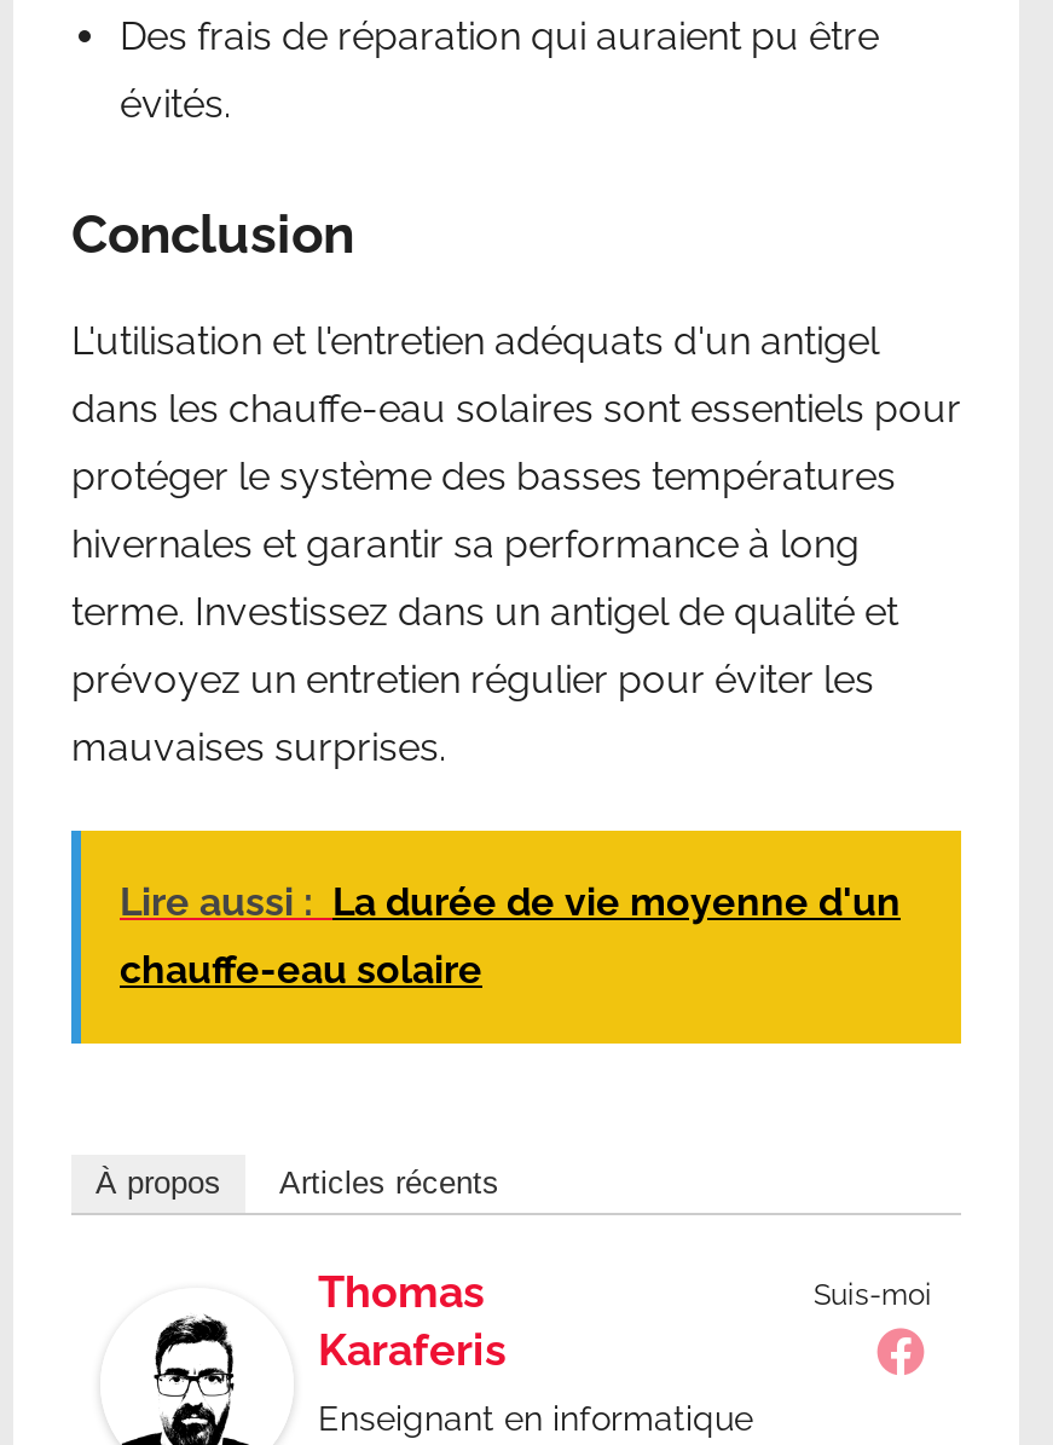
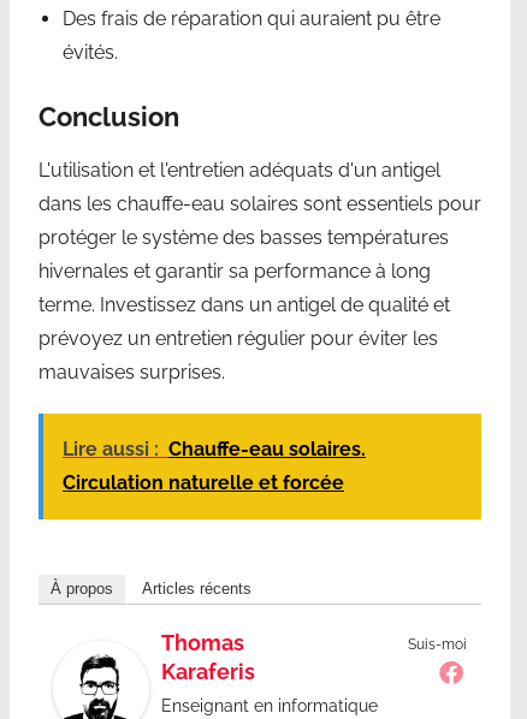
[120,879,901,925] Lire aussi : La durée de vie moyenne d'un -> [63,438,366,461] Lire aussi : Chauffe-eau solaires.
[120,947,482,993] chauffe-eau solaire -> [63,471,344,494] Circulation naturelle et forcée

